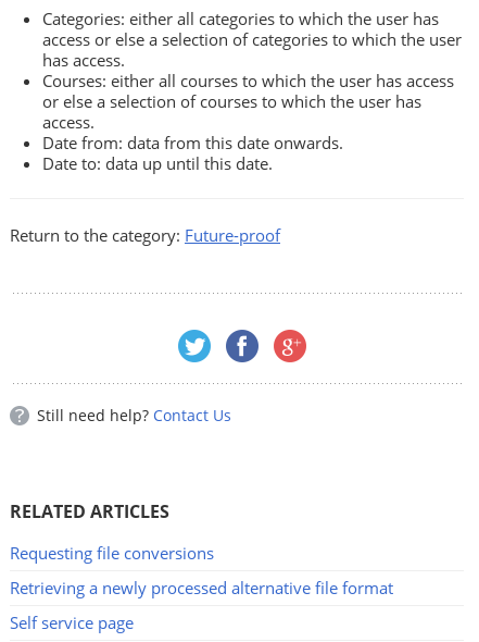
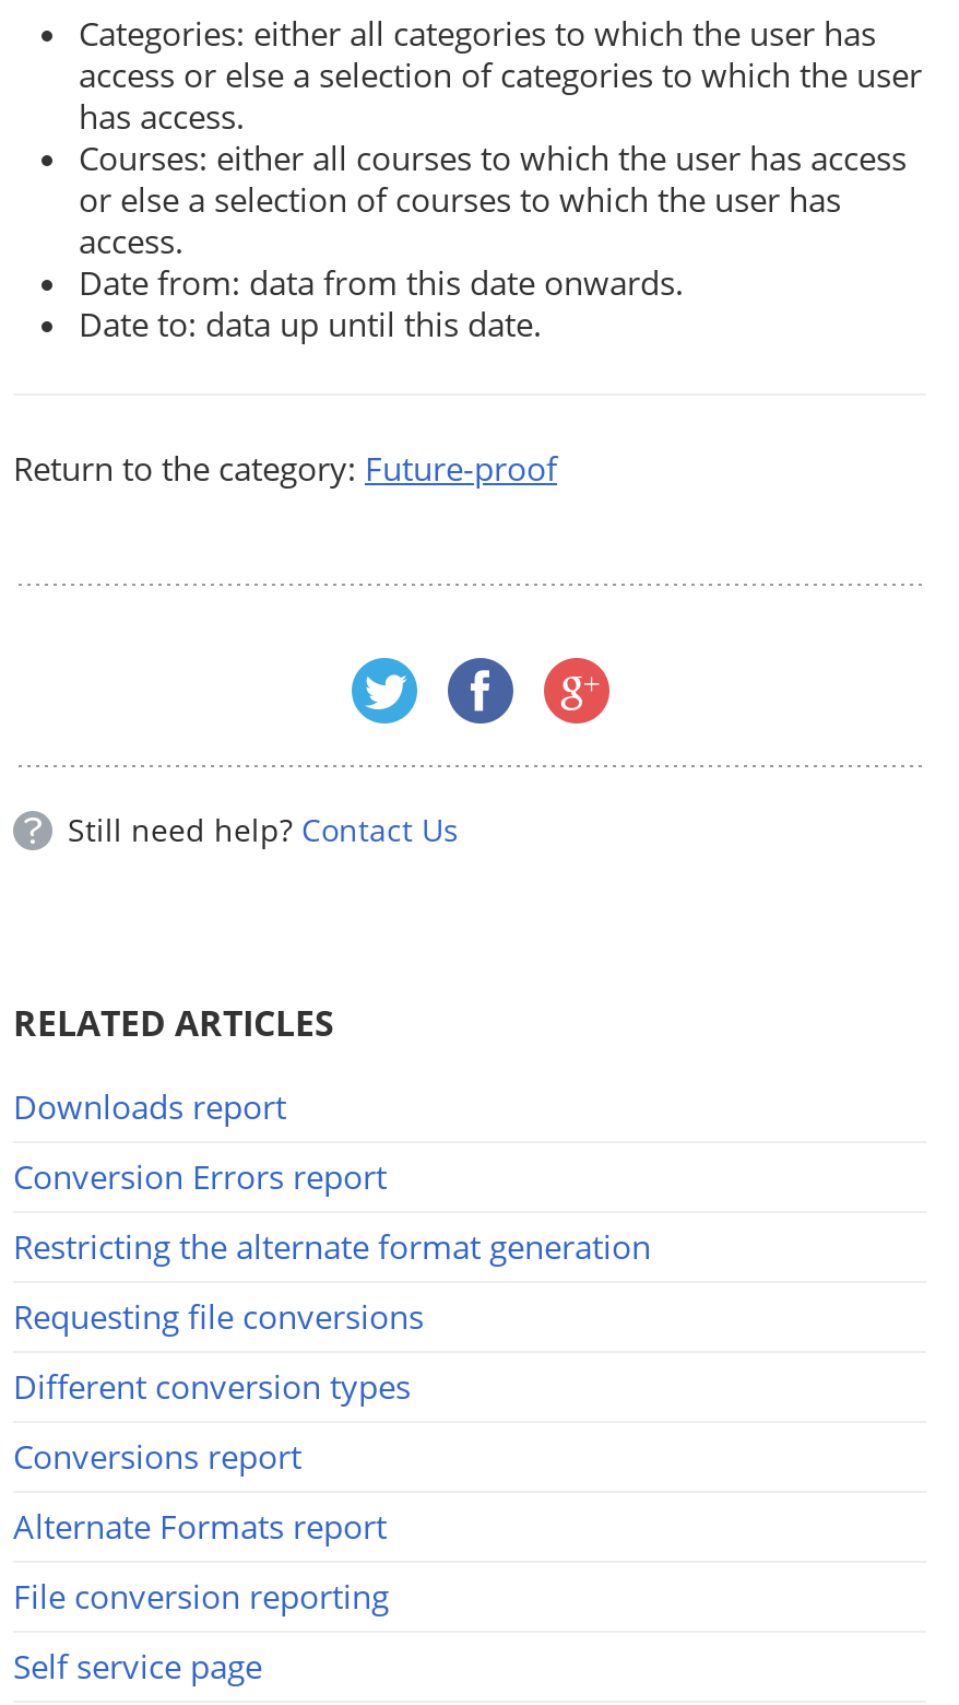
none -> [13,1084,651,1268] Downloads report | Conversion Errors report | Restricting the alternate format generation
[10,577,393,598] Retrieving a newly processed alternative file format -> [13,1364,411,1617] Different conversion types | Conversions report | Alternate Formats report | File conversion reporting

